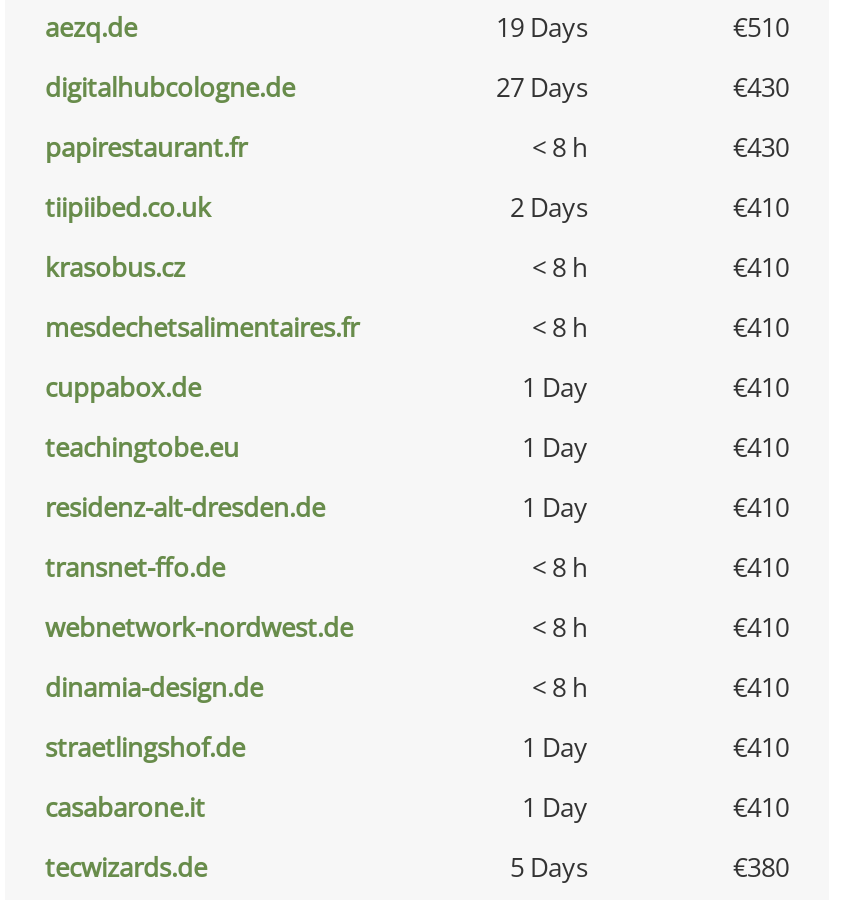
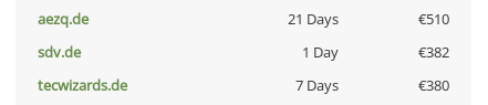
[496,9,588,45] 19 Days -> [287,9,338,29] 21 Days
[45,69,789,405] digitalhubcologne.de | 27 Days | €430 | papirestaurant.fr | < 8 h | €430 | tiipiibed.co.uk | 2 Days | €410 | krasobus.cz | < 8 h | €410 | mesdechetsalimentaires.fr | < 8 h | €410 | cuppabox.de -> [38,42,81,62] sdv.de
[45,369,789,825] €410 | teachingtobe.eu | 1 Day | €410 | residenz-alt-dresden.de | 1 Day | €410 | transnet-ffo.de | < 8 h | €410 | webnetwork-nordwest.de | < 8 h | €410 | dinamia-design.de | < 8 h | €410 | straetlingshof.de | 1 Day | €410 | casabarone.it | 1 Day | €410 -> [418,42,449,62] €382
[510,849,588,885] 5 Days -> [295,75,338,95] 7 Days

